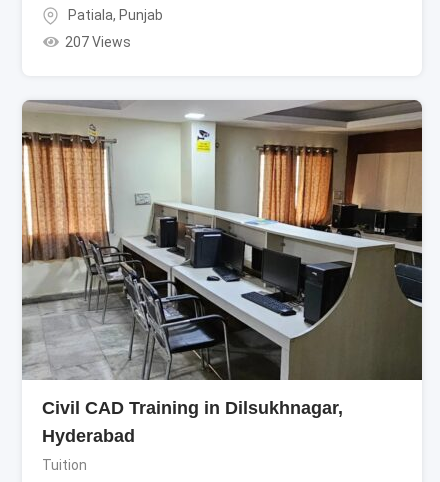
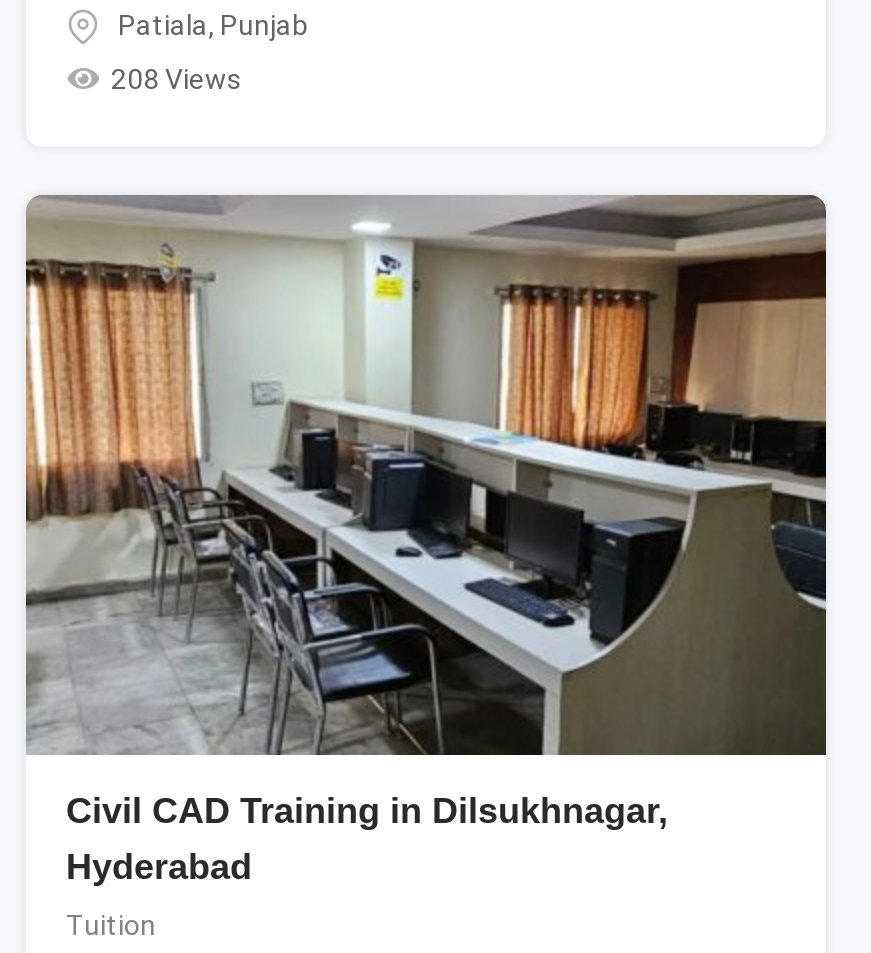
[64,34,130,50] 207 Views -> [111,64,243,96] 208 Views

